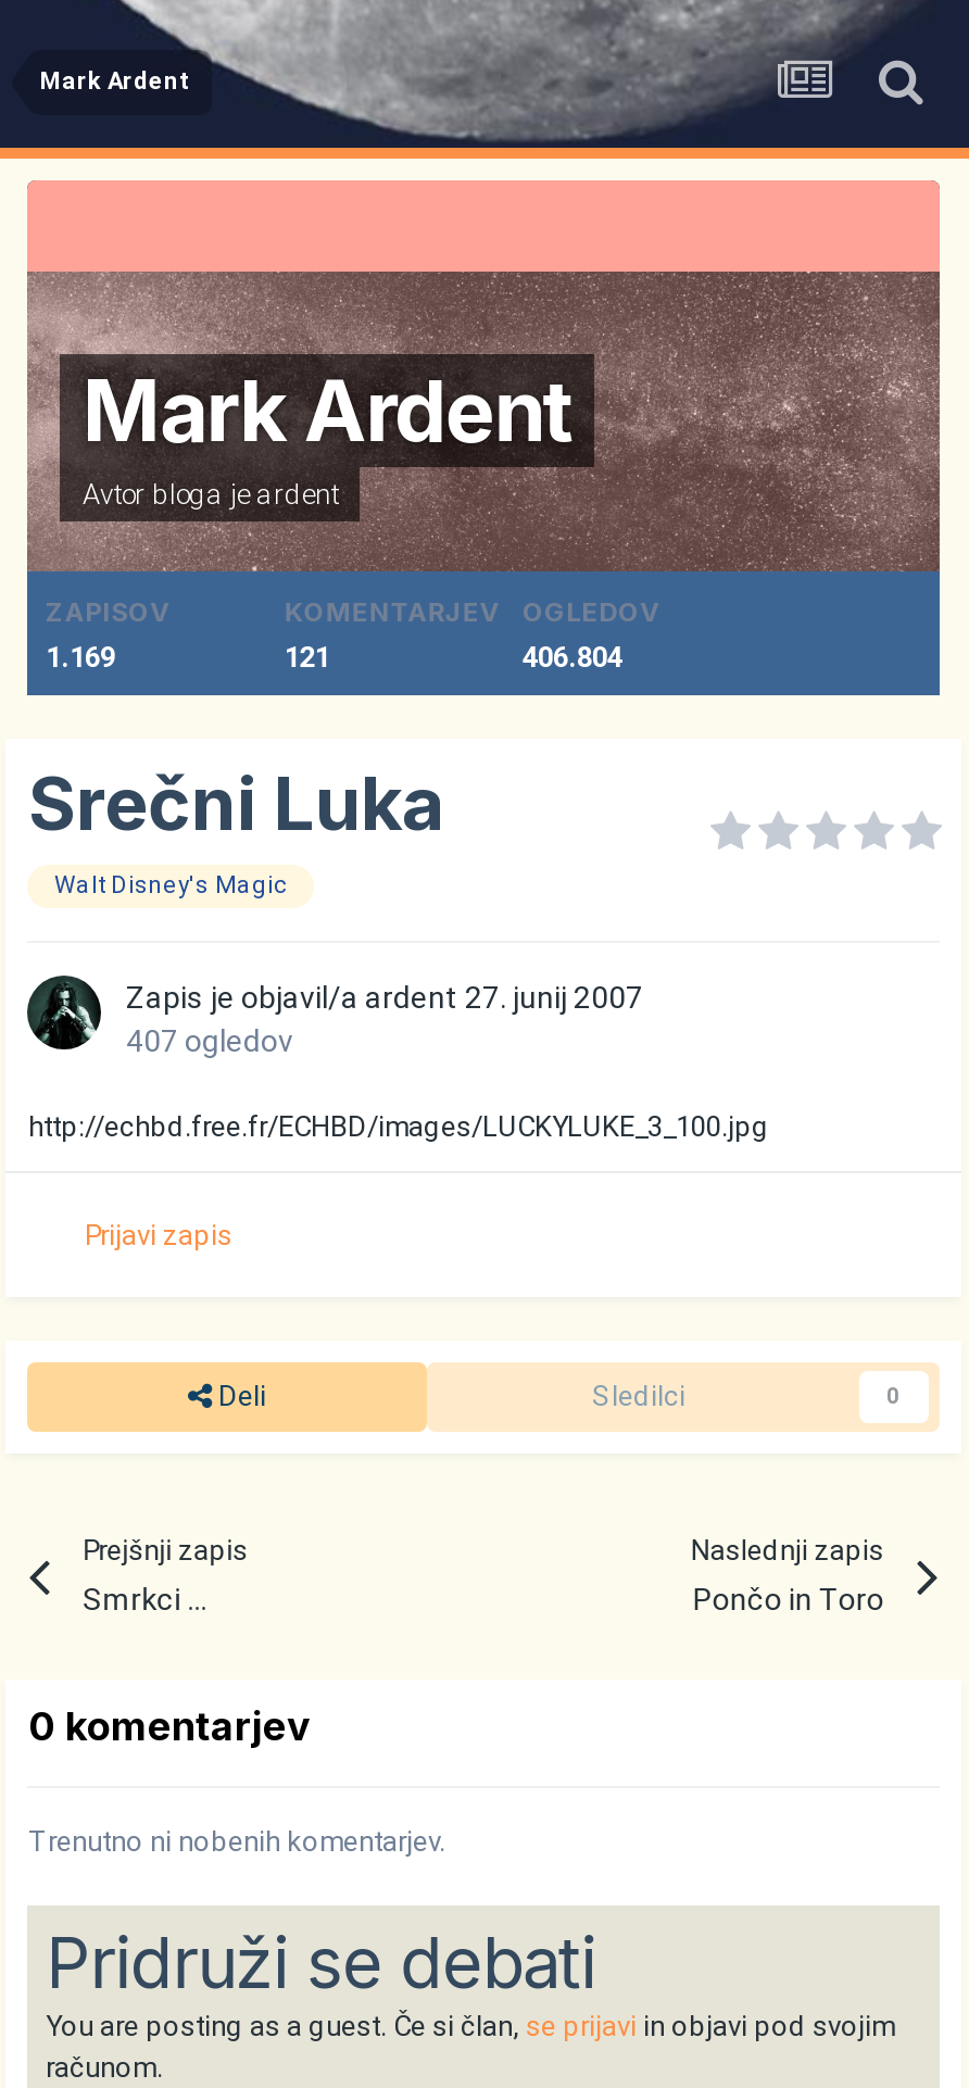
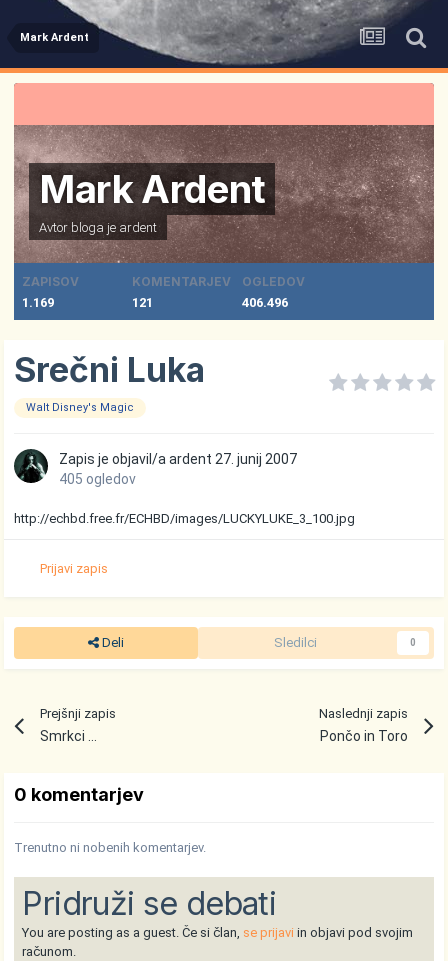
[523,641,622,674] 406.804 -> [242,295,288,310] 406.496
[126,1024,293,1059] 407 ogledov -> [59,471,136,487] 405 ogledov

